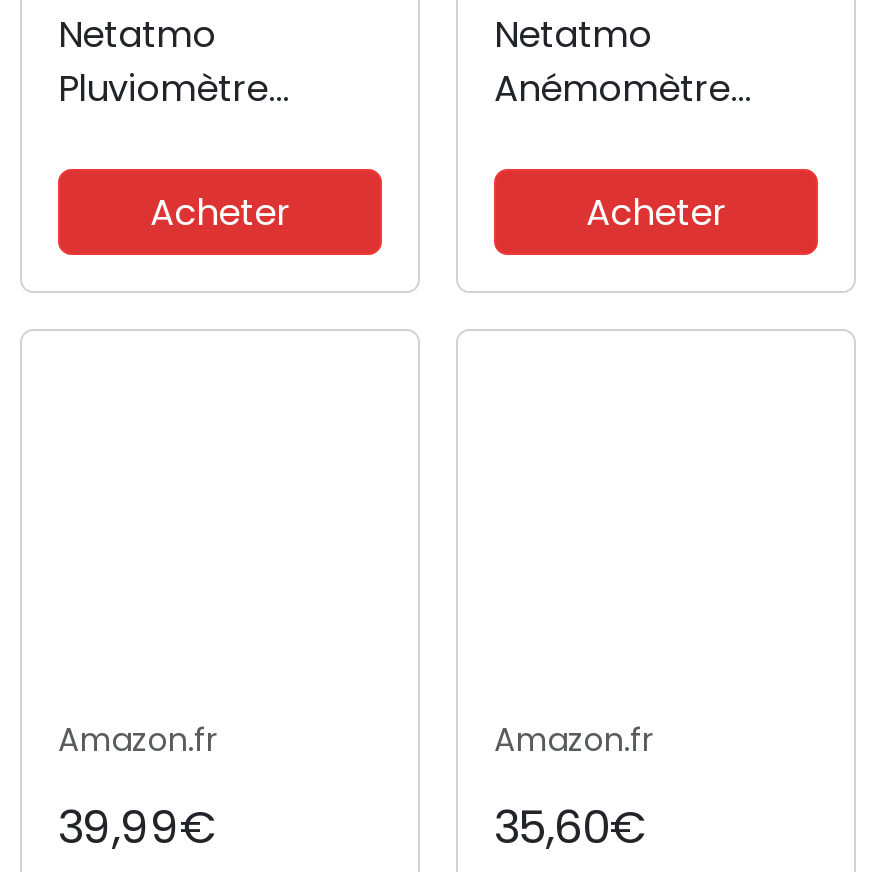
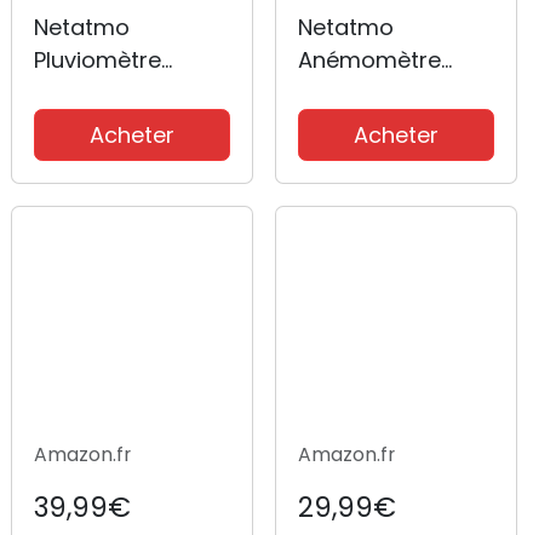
[494,794,648,858] 35,60€ -> [298,487,396,526] 29,99€

